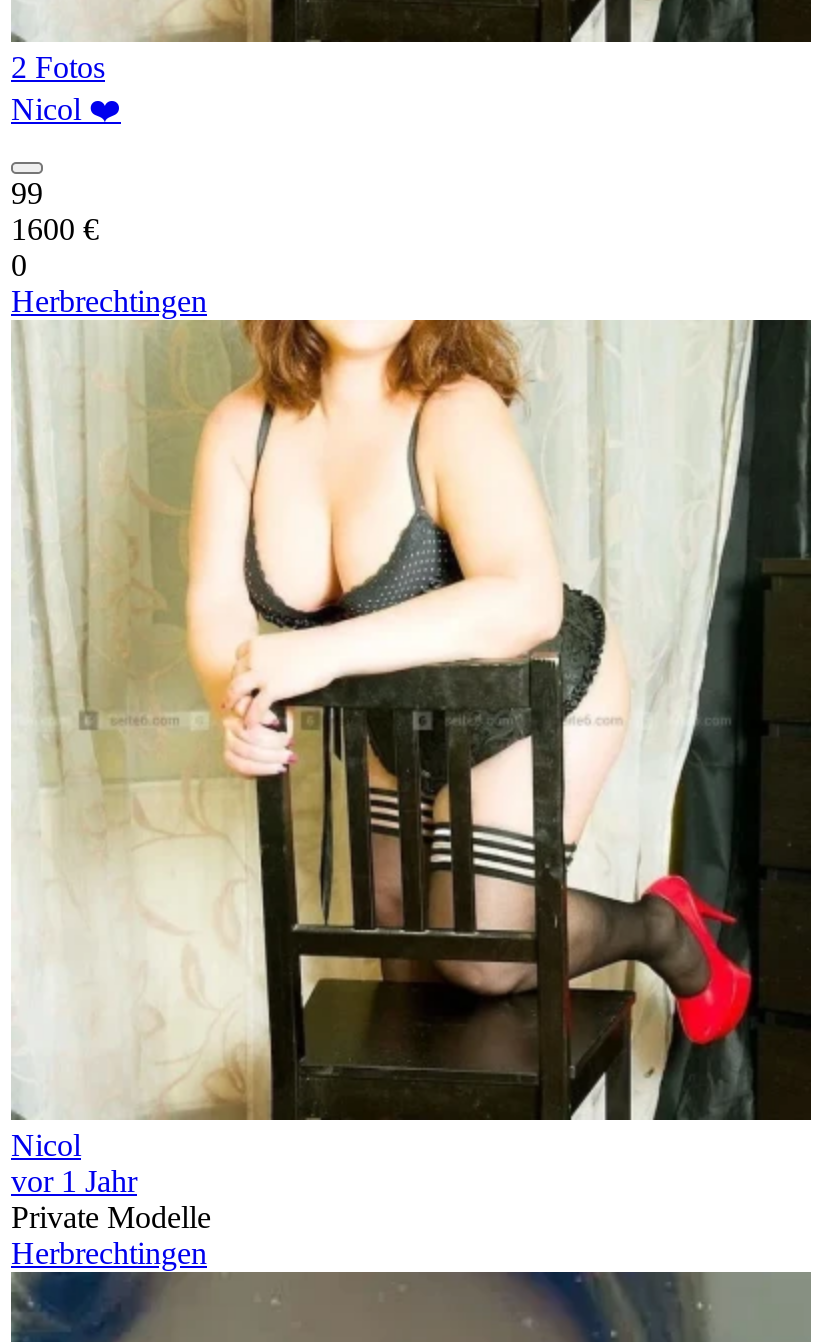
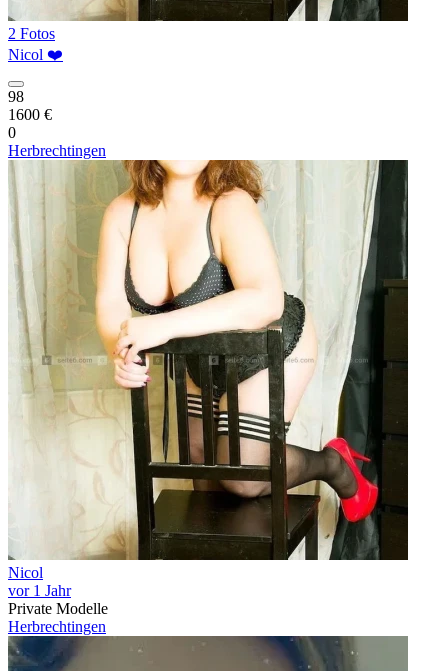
[11,176,43,210] 99 -> [8,88,24,105] 98

